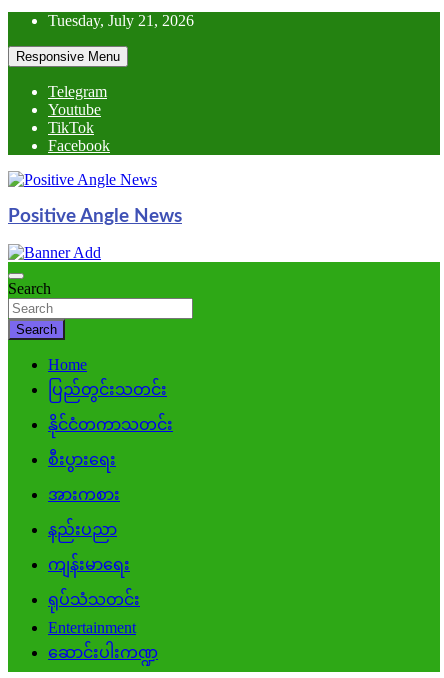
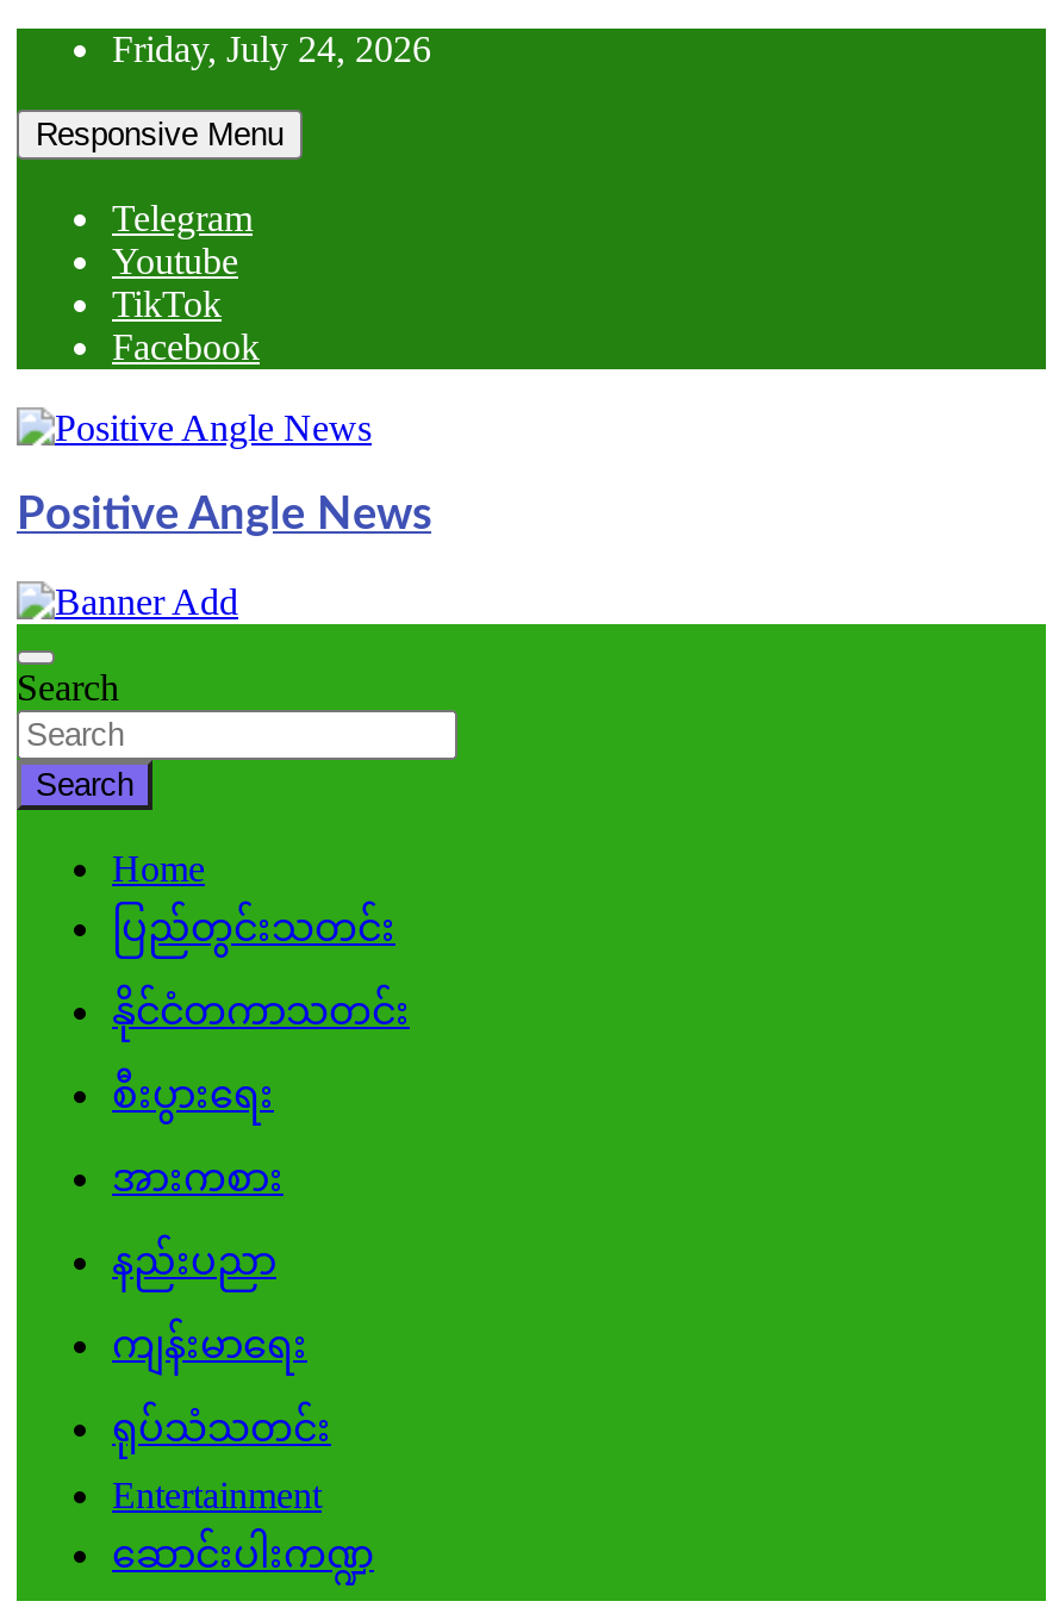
[48,12,194,29] Tuesday, July 21, 2026 -> [112,29,431,69] Friday, July 24, 2026

